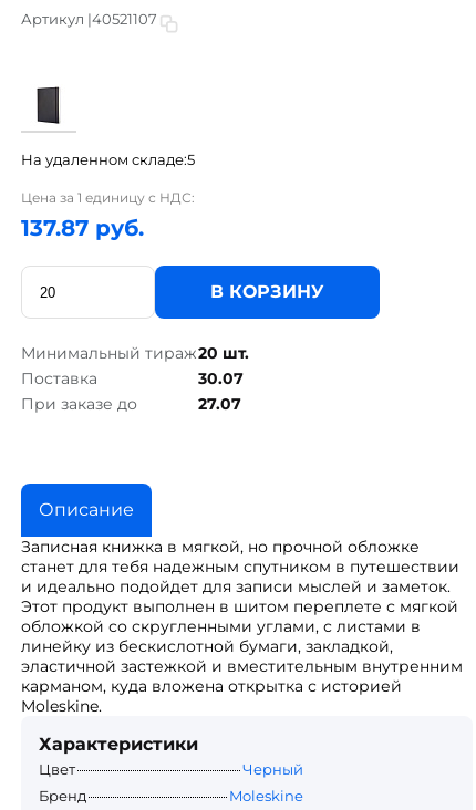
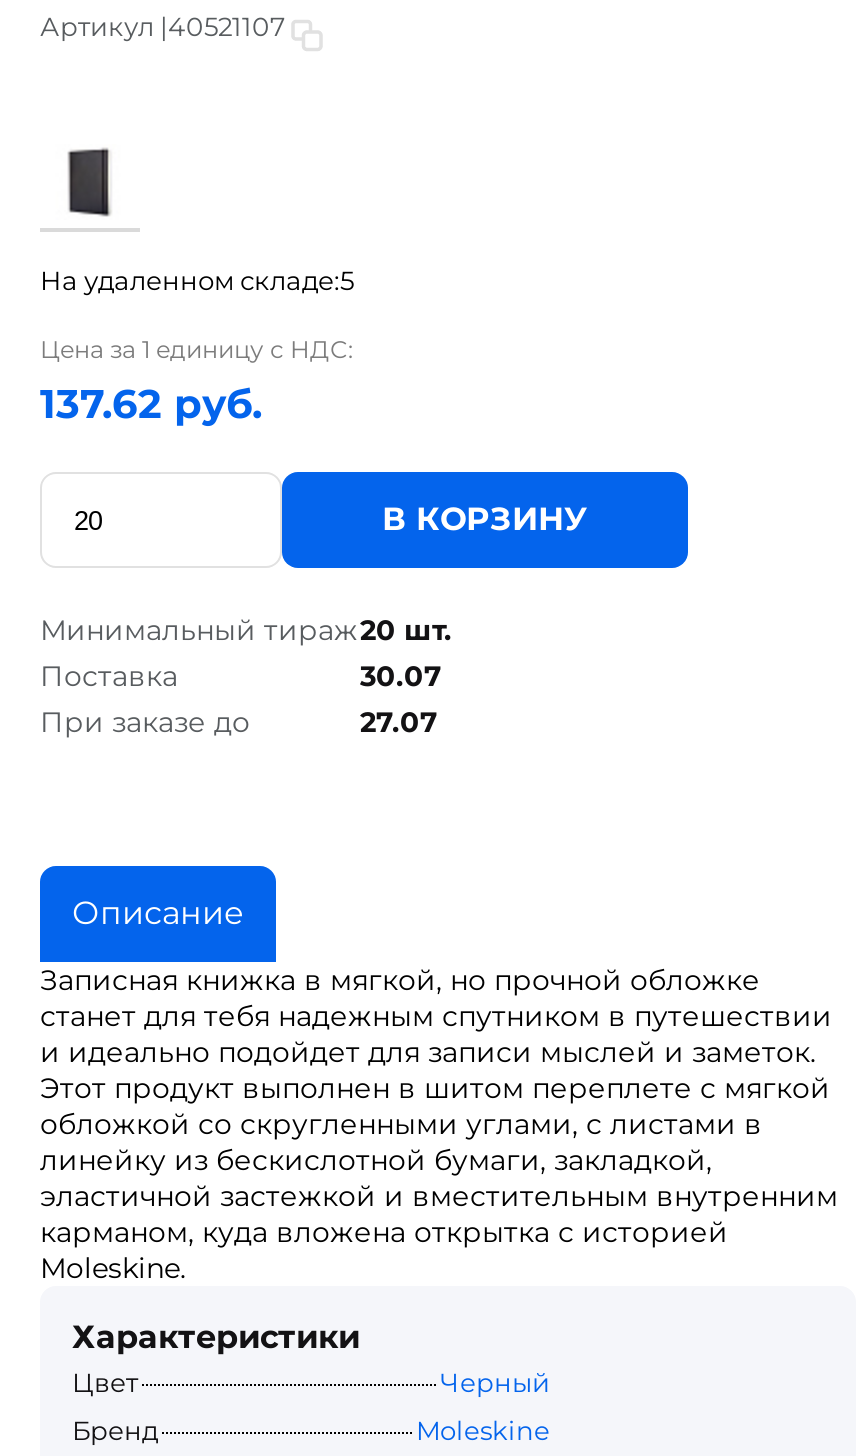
[21,215,144,241] 137.87 руб. -> [40,380,262,428] 137.62 руб.

